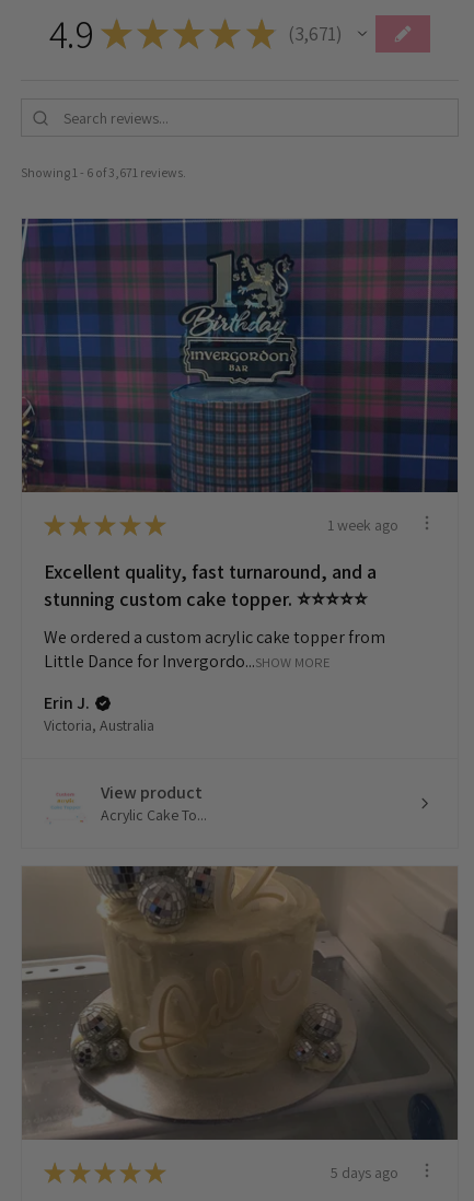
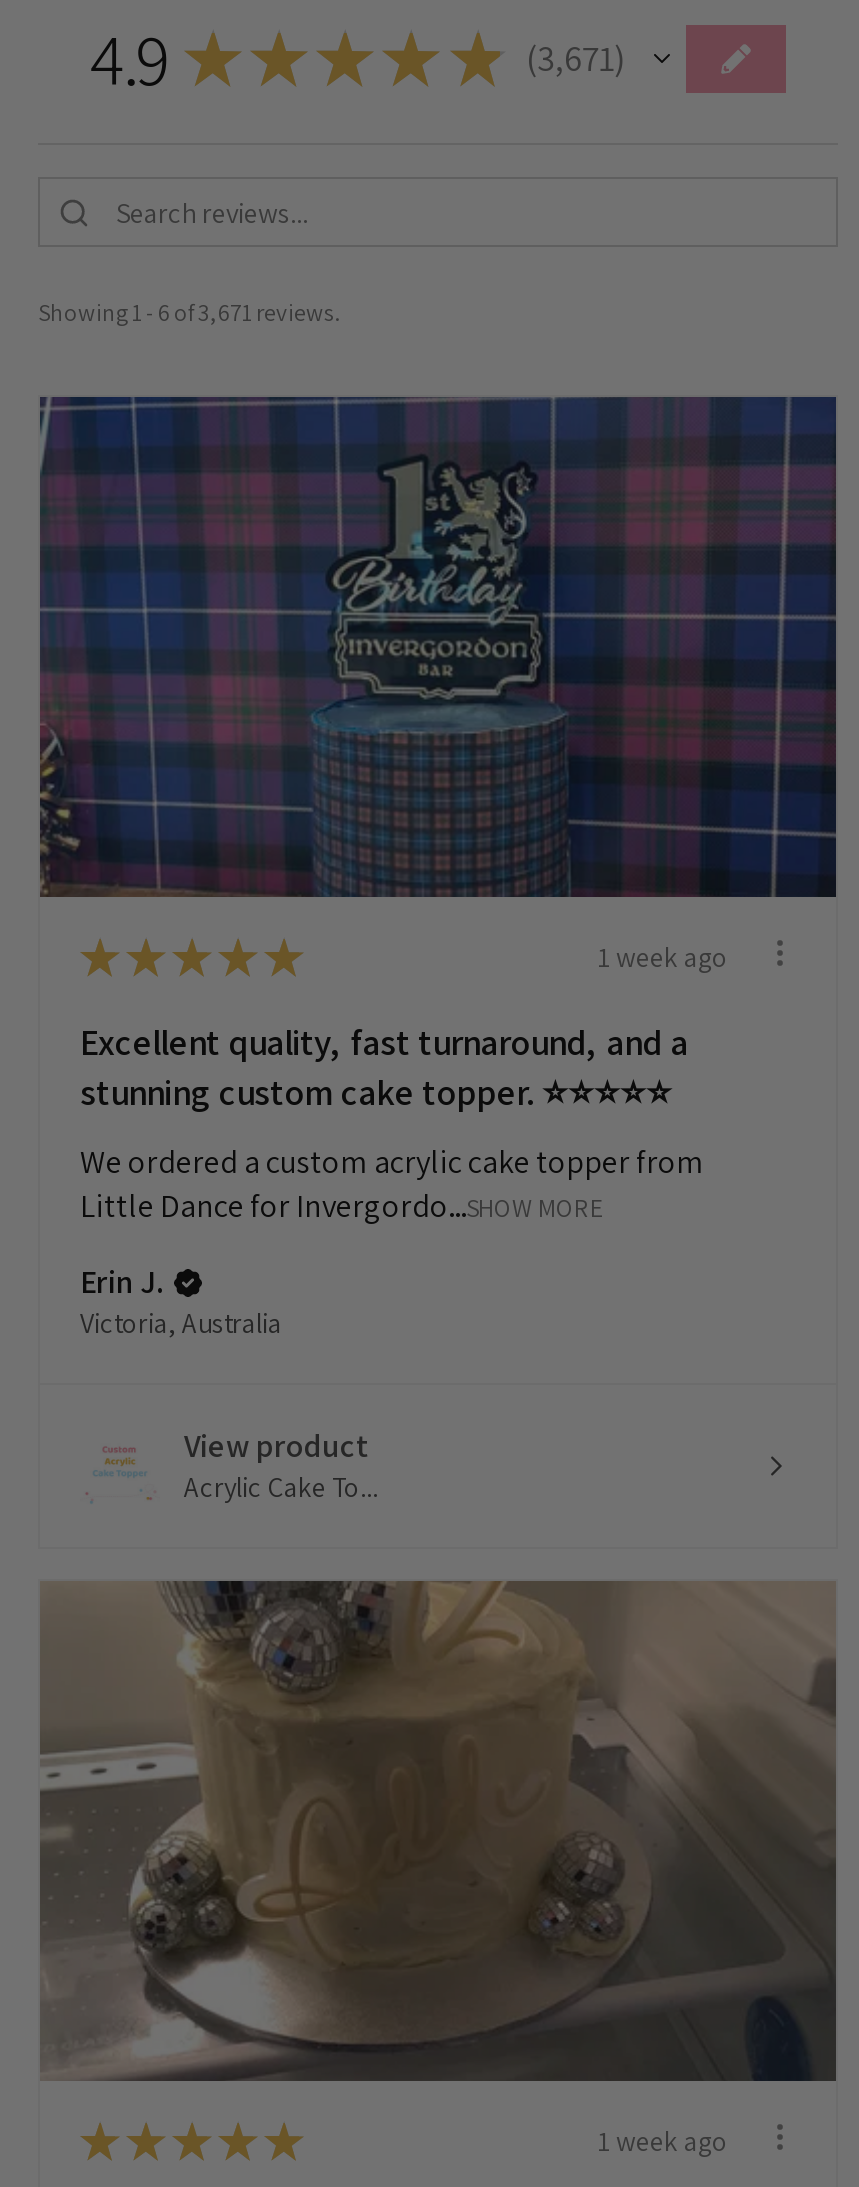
[331,1162,398,1182] 5 days ago -> [598,2123,728,2159] 1 week ago

